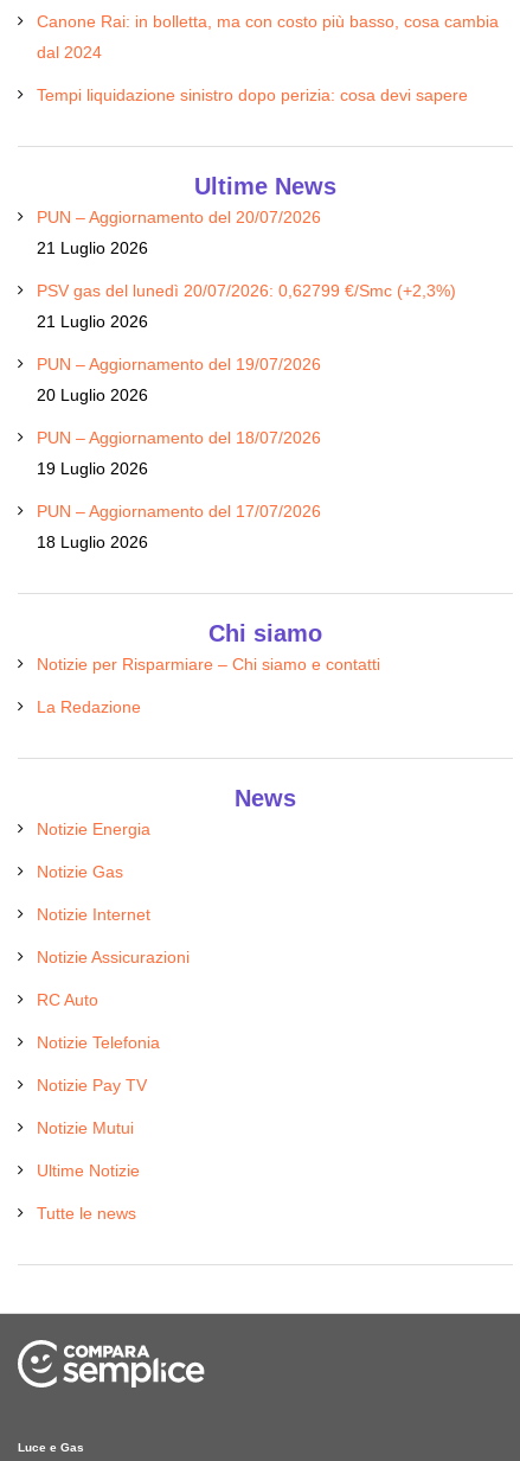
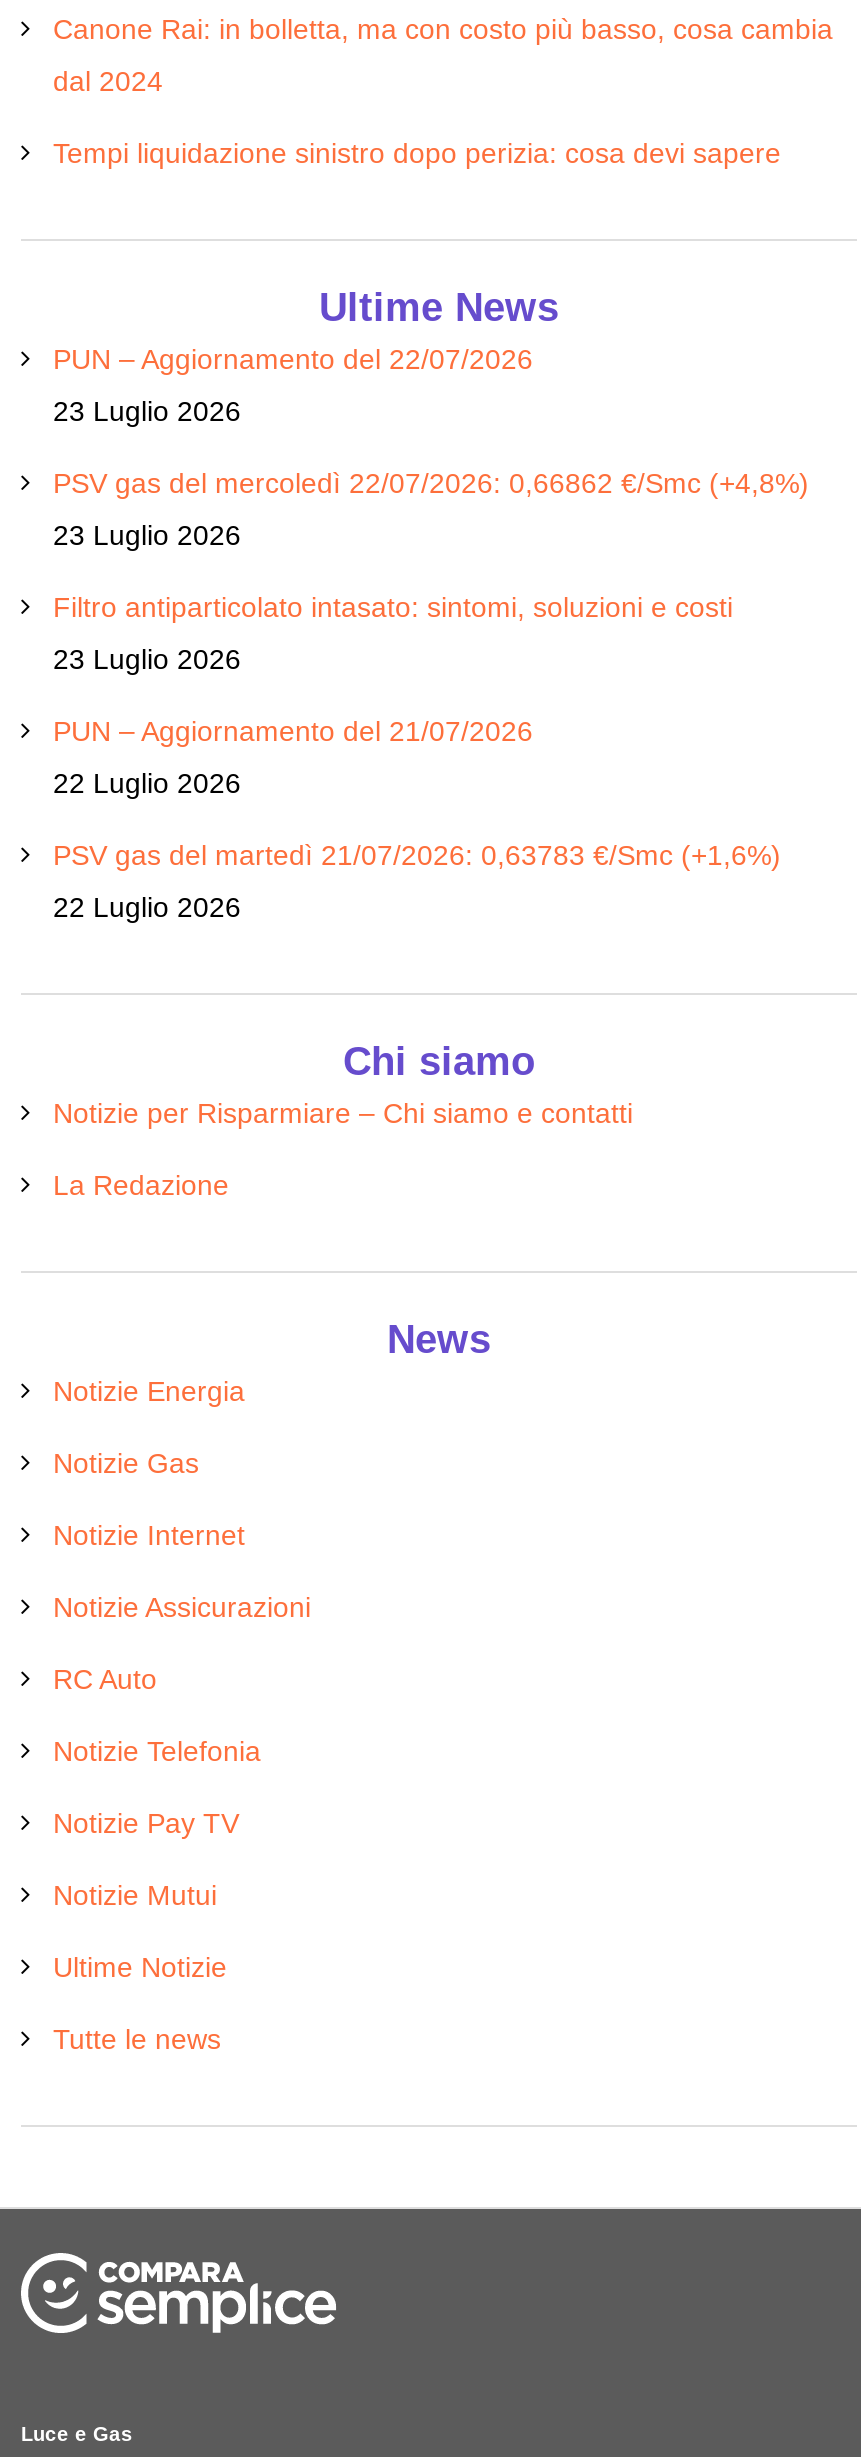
[37,207,321,226] PUN – Aggiornamento del 20/07/2026 -> [53,342,533,374] PUN – Aggiornamento del 22/07/2026
[37,238,148,257] 21 Luglio 2026 -> [53,394,241,426] 23 Luglio 2026
[37,281,456,300] PSV gas del lunedì 20/07/2026: 0,62799 €/Smc (+2,3%) -> [53,466,809,498] PSV gas del mercoledì 22/07/2026: 0,66862 €/Smc (+4,8%)
[37,311,148,330] 21 Luglio 2026 -> [53,518,241,550] 23 Luglio 2026
[37,354,321,373] PUN – Aggiornamento del 19/07/2026 -> [53,590,733,622] Filtro antiparticolato intasato: sintomi, soluzioni e costi
[37,385,148,404] 20 Luglio 2026 -> [53,642,241,674] 23 Luglio 2026
[37,428,321,447] PUN – Aggiornamento del 18/07/2026 -> [53,714,533,746] PUN – Aggiornamento del 21/07/2026
[37,458,148,477] 19 Luglio 2026 -> [53,766,241,798] 22 Luglio 2026
[37,501,321,520] PUN – Aggiornamento del 17/07/2026 -> [53,838,781,870] PSV gas del martedì 21/07/2026: 0,63783 €/Smc (+1,6%)
[37,532,148,551] 18 Luglio 2026 -> [53,890,241,922] 22 Luglio 2026

